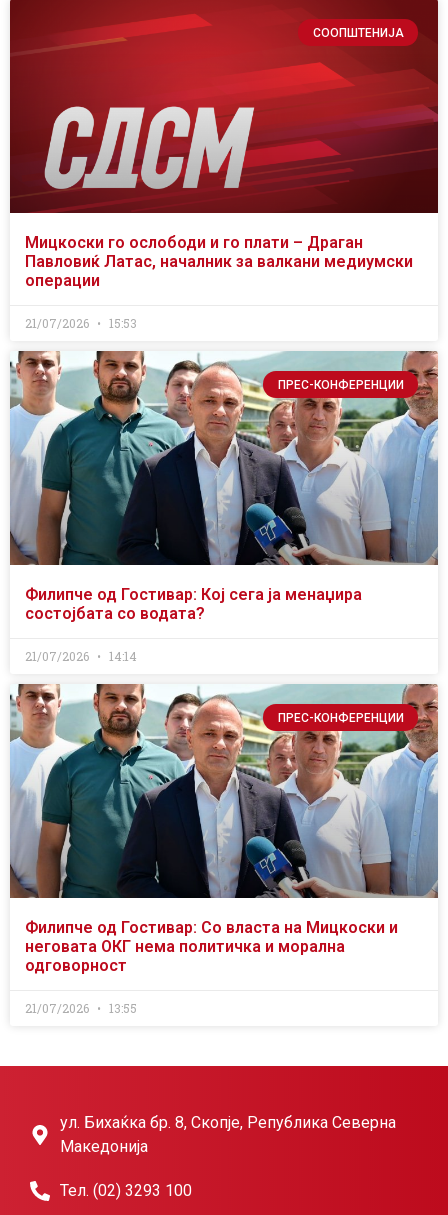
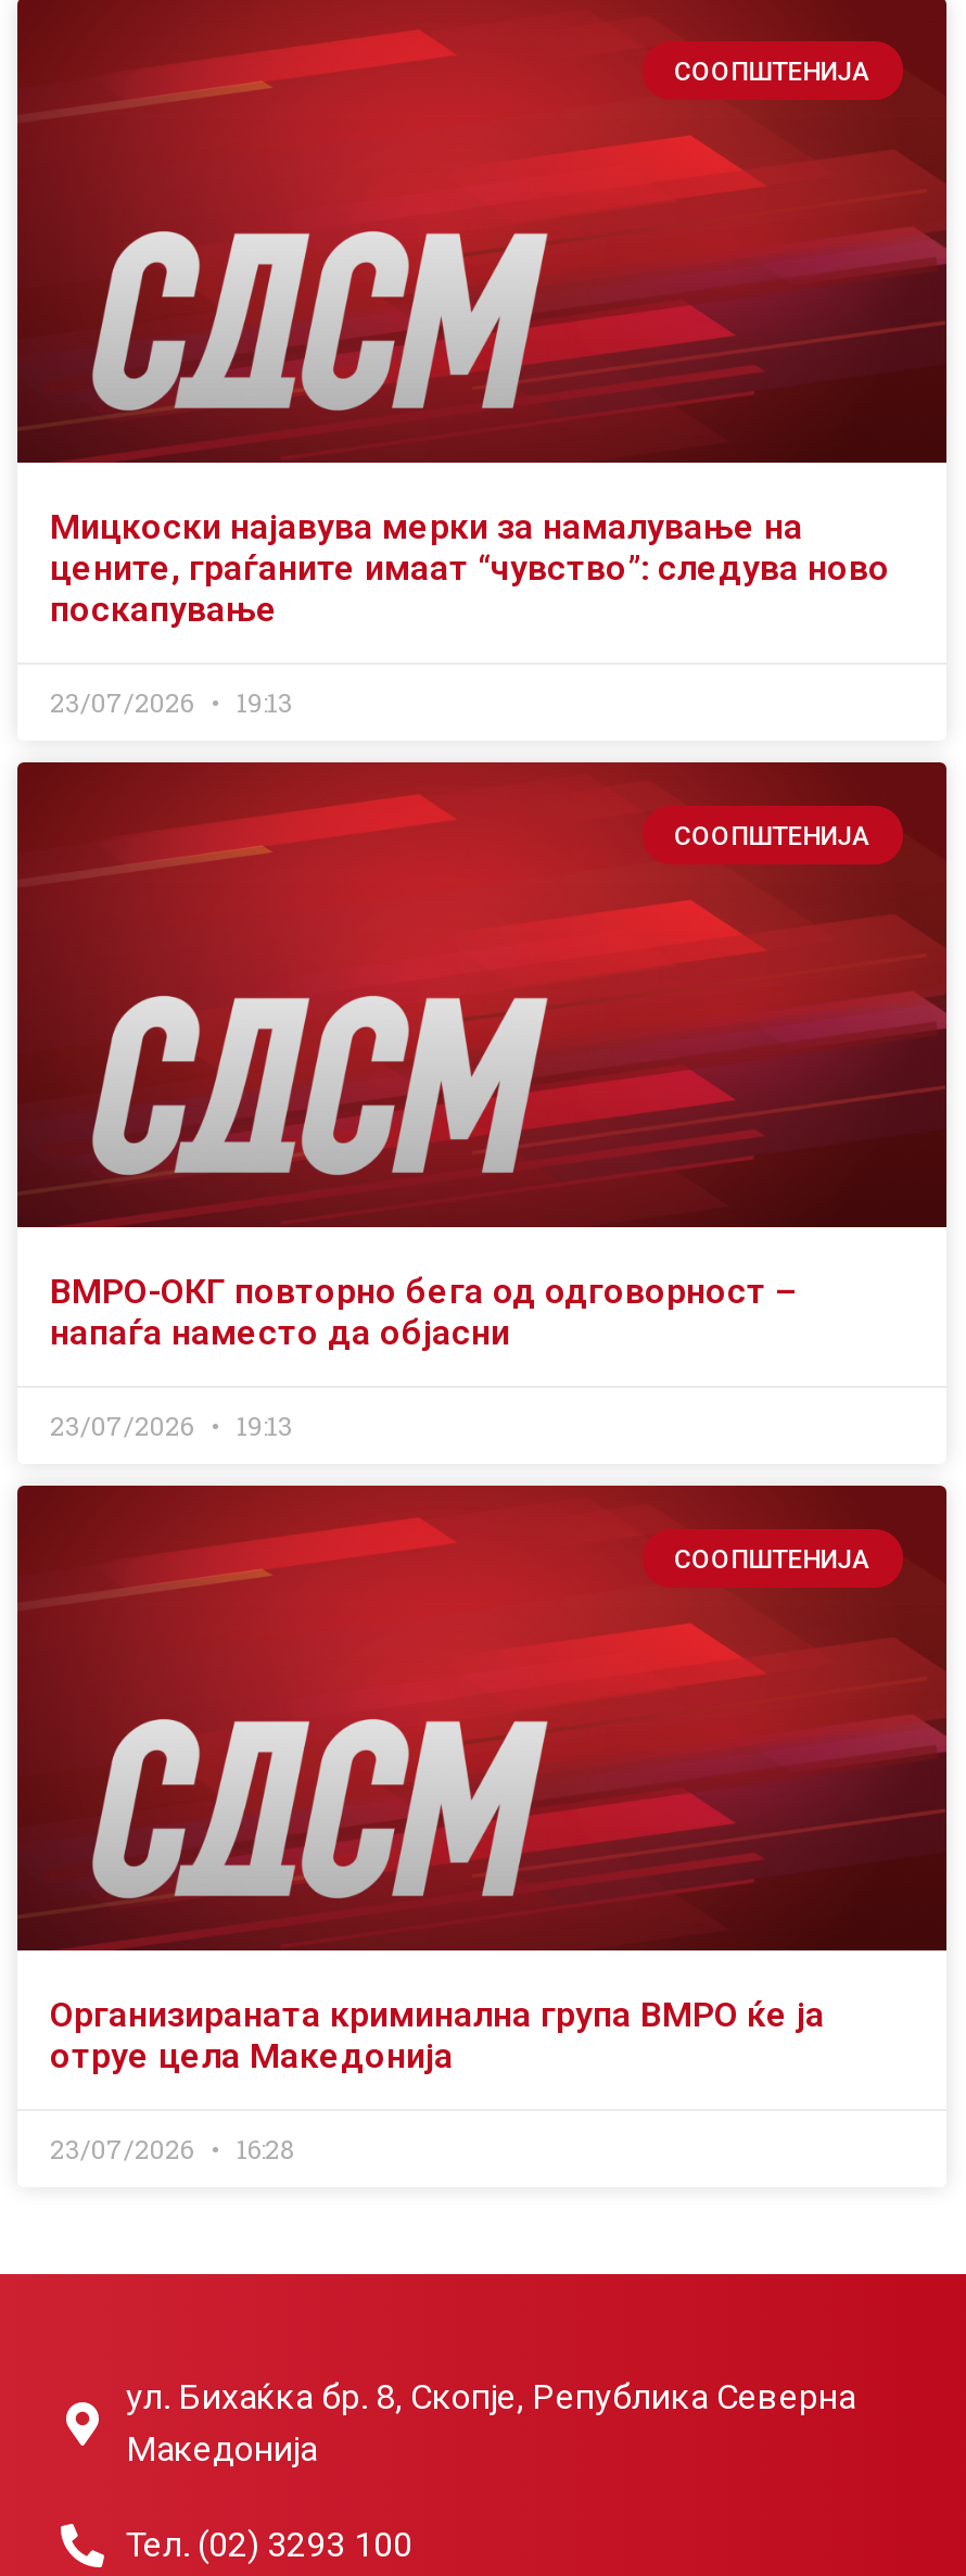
[25,233,413,290] Мицкоски го ослободи и го плати – Драган | Павловиќ Латас, началник за валкани медиумски | операции -> [50,507,890,631] Мицкоски најавува мерки за намалување на | цените, граѓаните имаат “чувство”: следува ново | поскапување
[25,315,137,331] 21/07/2026 | 15:53 -> [50,685,293,720] 23/07/2026 | 19:13
[10,351,439,566] [image] | ПРЕС-КОНФЕРЕНЦИИ -> [15,760,949,1227] [image] | СООПШТЕНИЈА
[25,585,362,623] Филипче од Гостивар: Кој сега ја менаџира | состојбата со водата? -> [50,1271,797,1354] ВМРО-OКГ повторно бега од одговорност – | напаѓа наместо да објасни
[25,648,137,664] 21/07/2026 | 14:14 -> [50,1408,293,1443] 23/07/2026 | 19:13
[10,684,439,899] [image] | ПРЕС-КОНФЕРЕНЦИИ -> [15,1483,949,1950] [image] | СООПШТЕНИЈА
[25,918,398,975] Филипче од Гостивар: Со власта на Мицкоски и | неговата ОКГ нема политичка и морална | одговорност -> [50,1995,825,2077] Организираната криминална група ВМРО ќе ја | отруе цела Македонија
[25,1000,137,1016] 21/07/2026 | 13:55 -> [50,2132,295,2166] 23/07/2026 | 16:28

